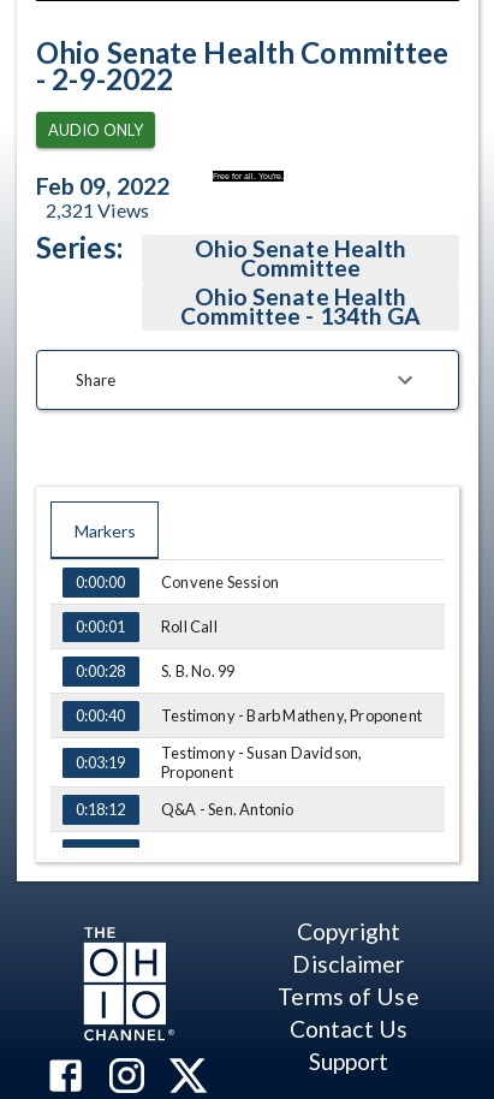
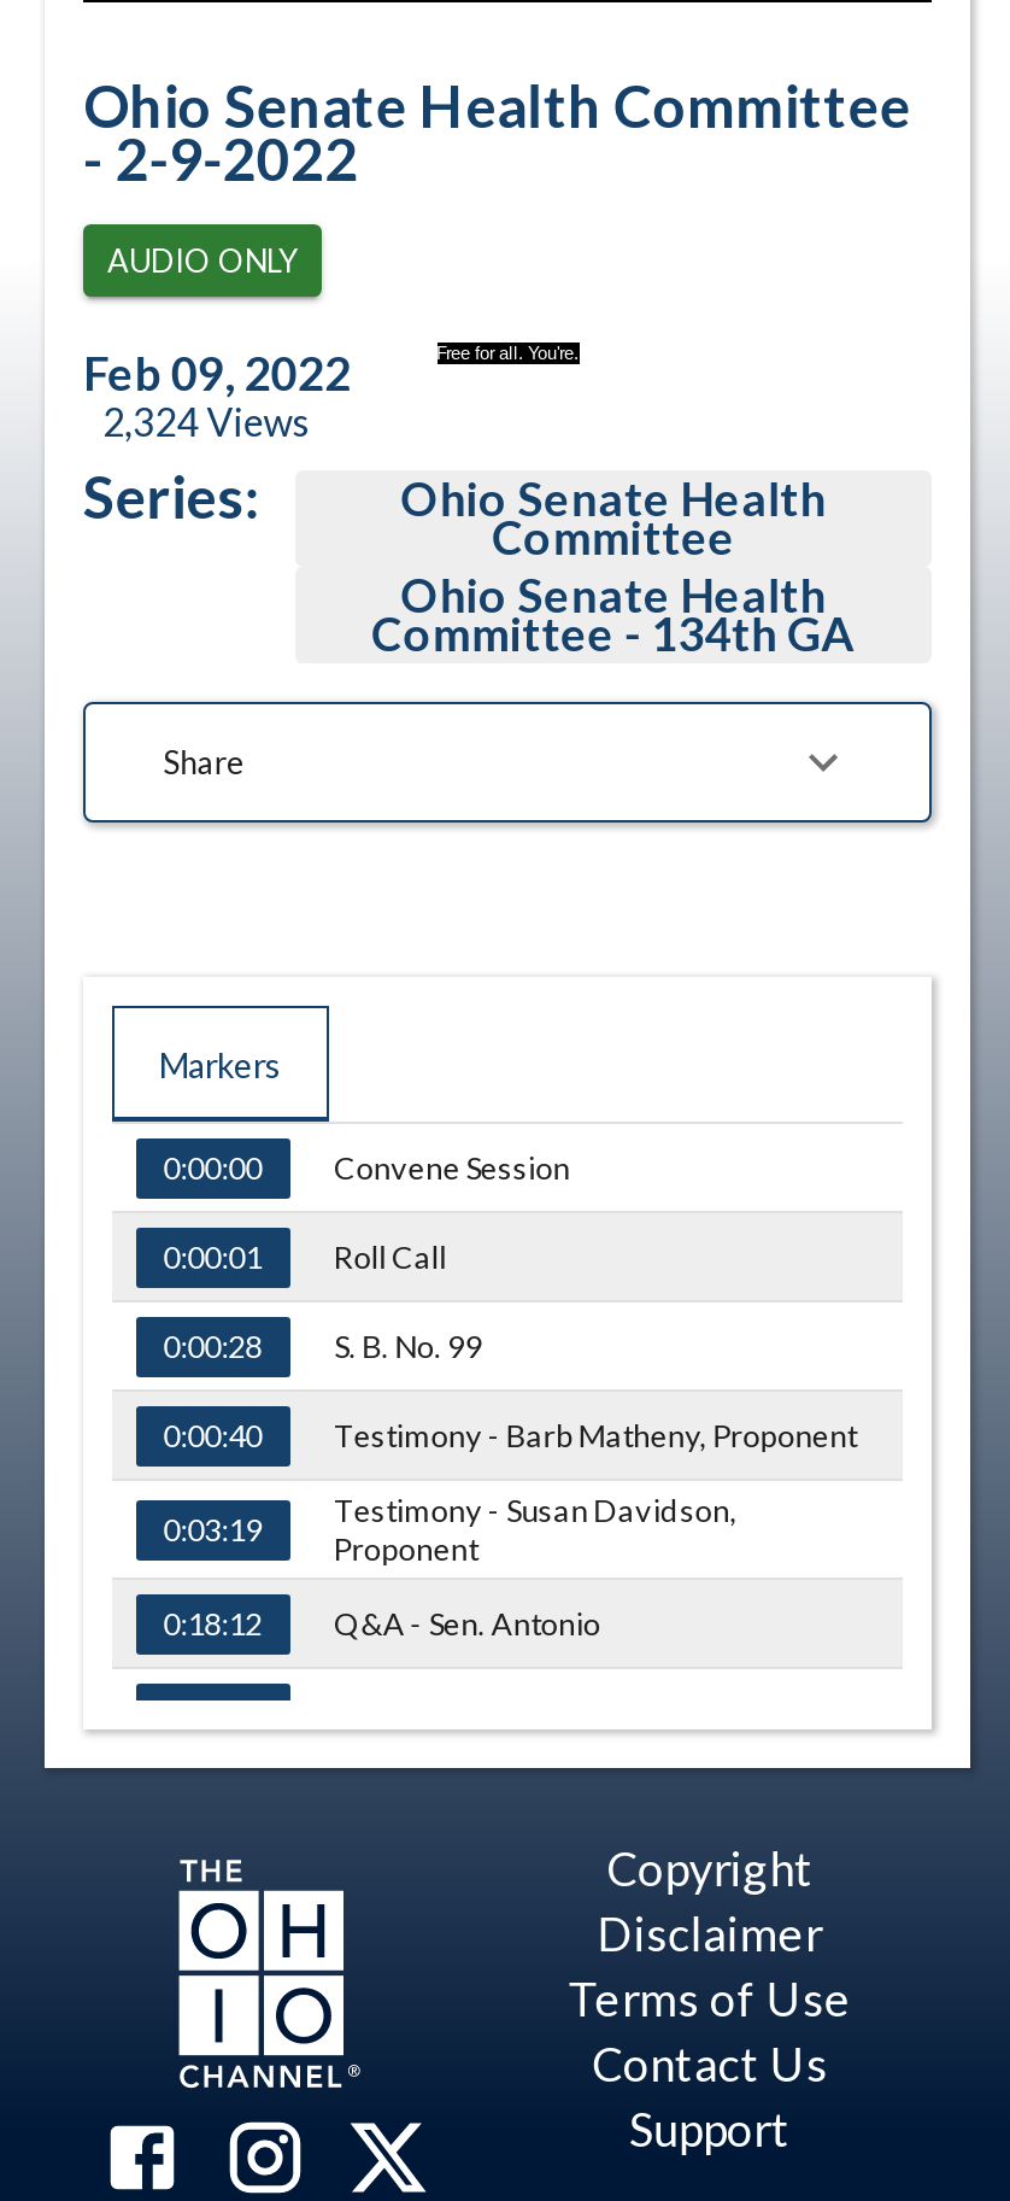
[46,198,149,221] 2,321 Views -> [102,398,310,444] 2,324 Views

